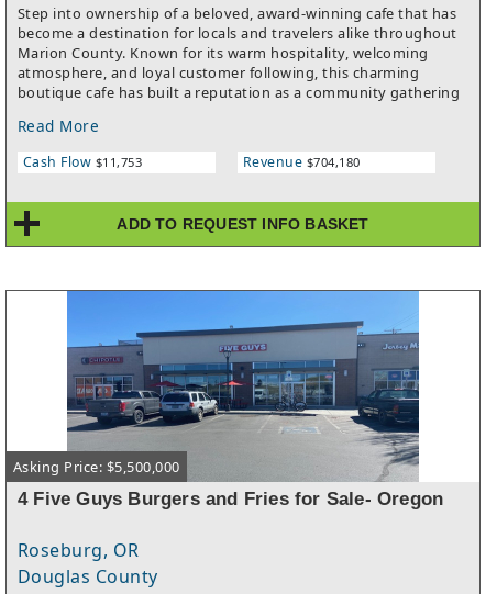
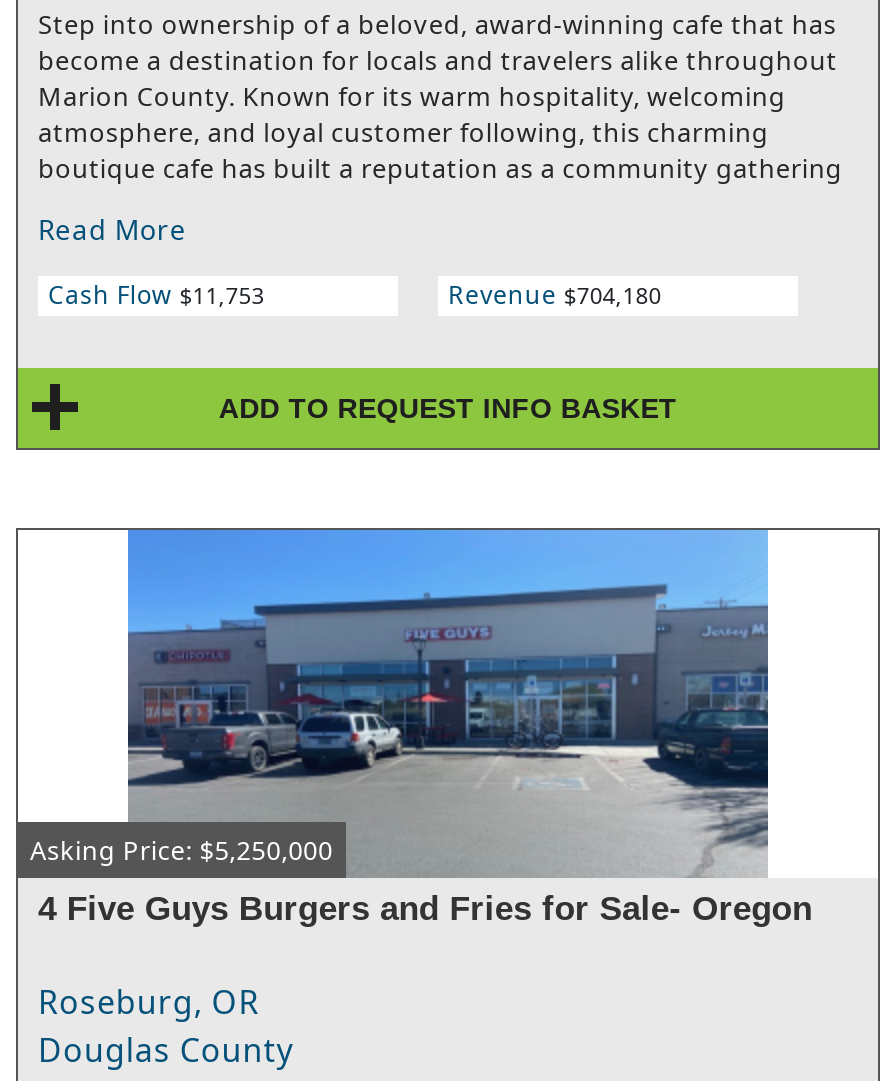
[13,457,180,477] Asking Price: $5,500,000 -> [30,832,333,868] Asking Price: $5,250,000

